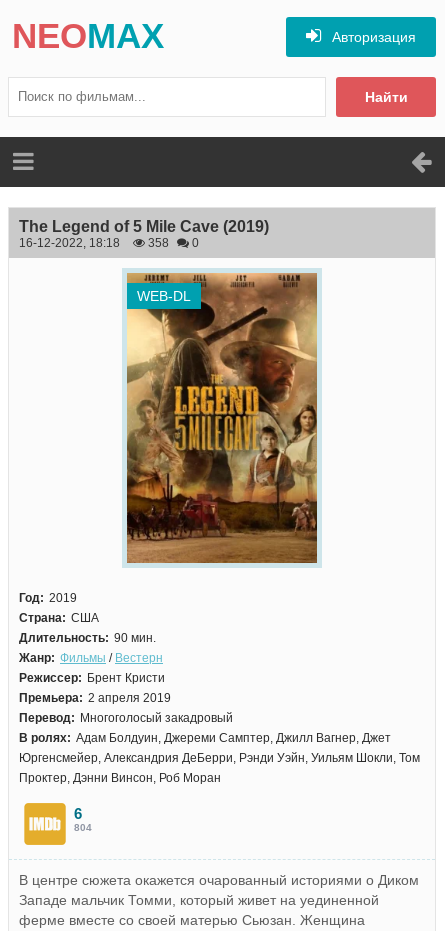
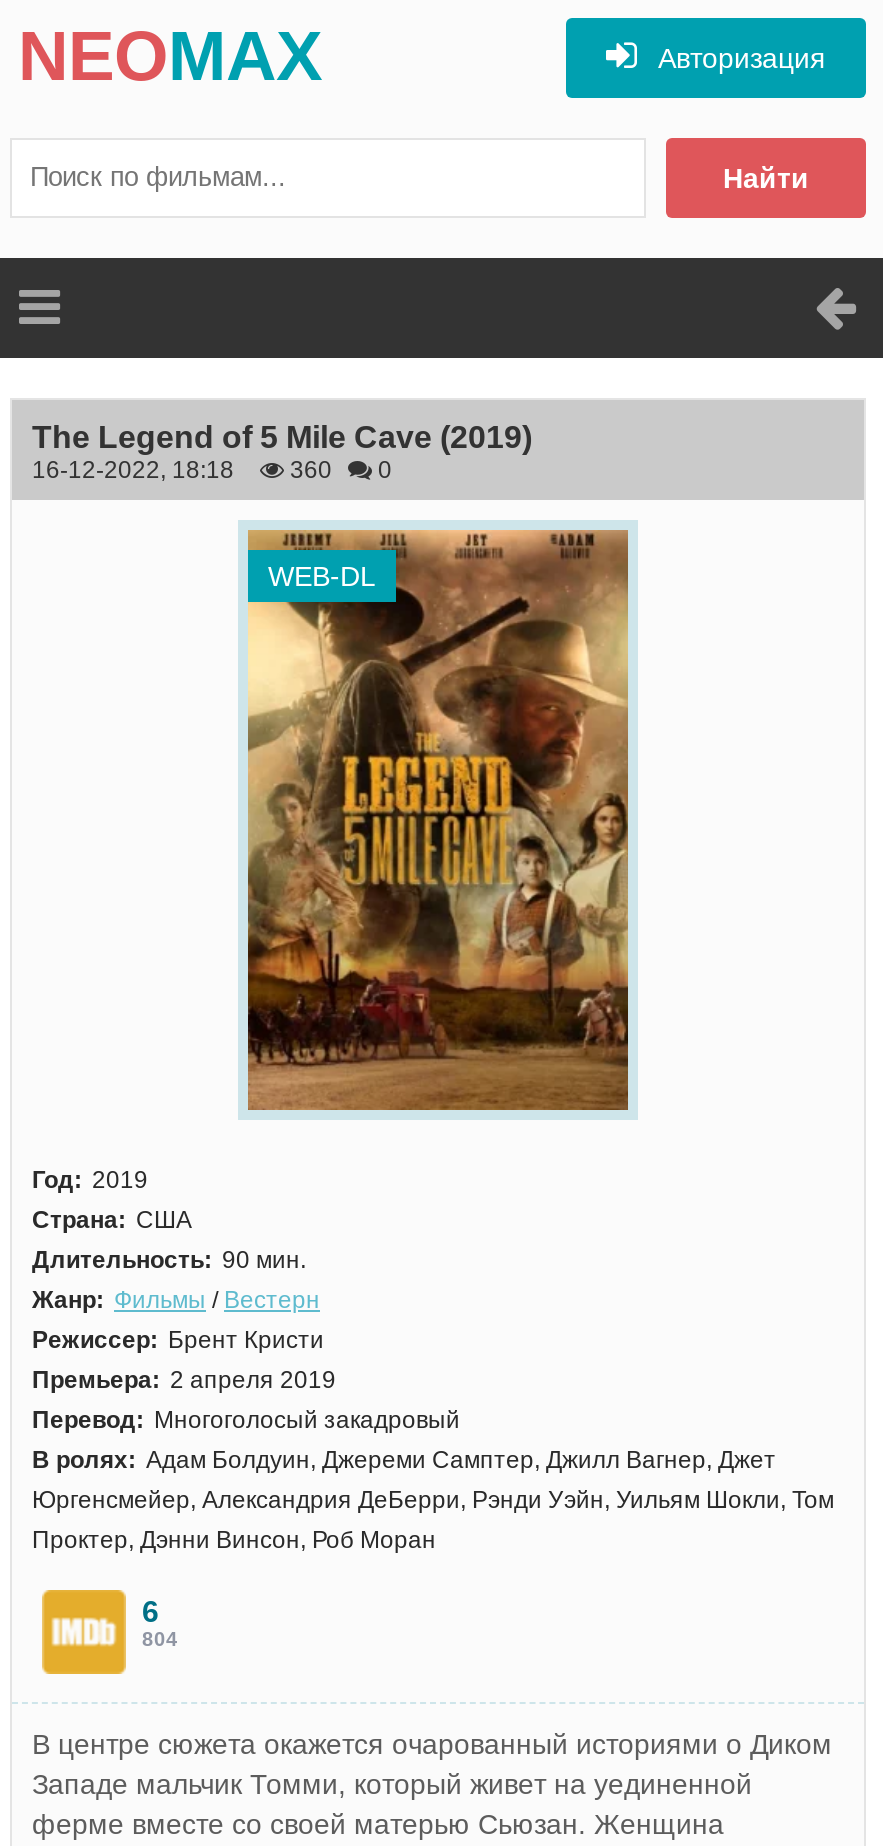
[19,236,199,250] 16-12-2022, 18:18 358 0 -> [32,456,392,484] 16-12-2022, 18:18 360 0

